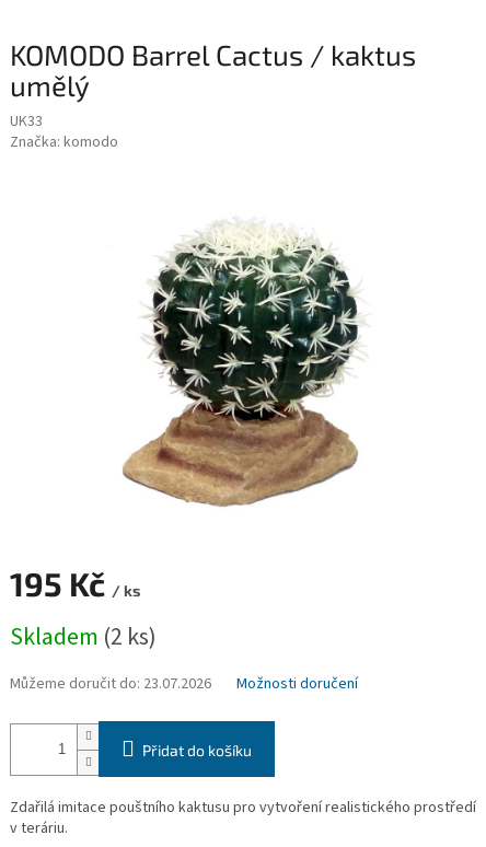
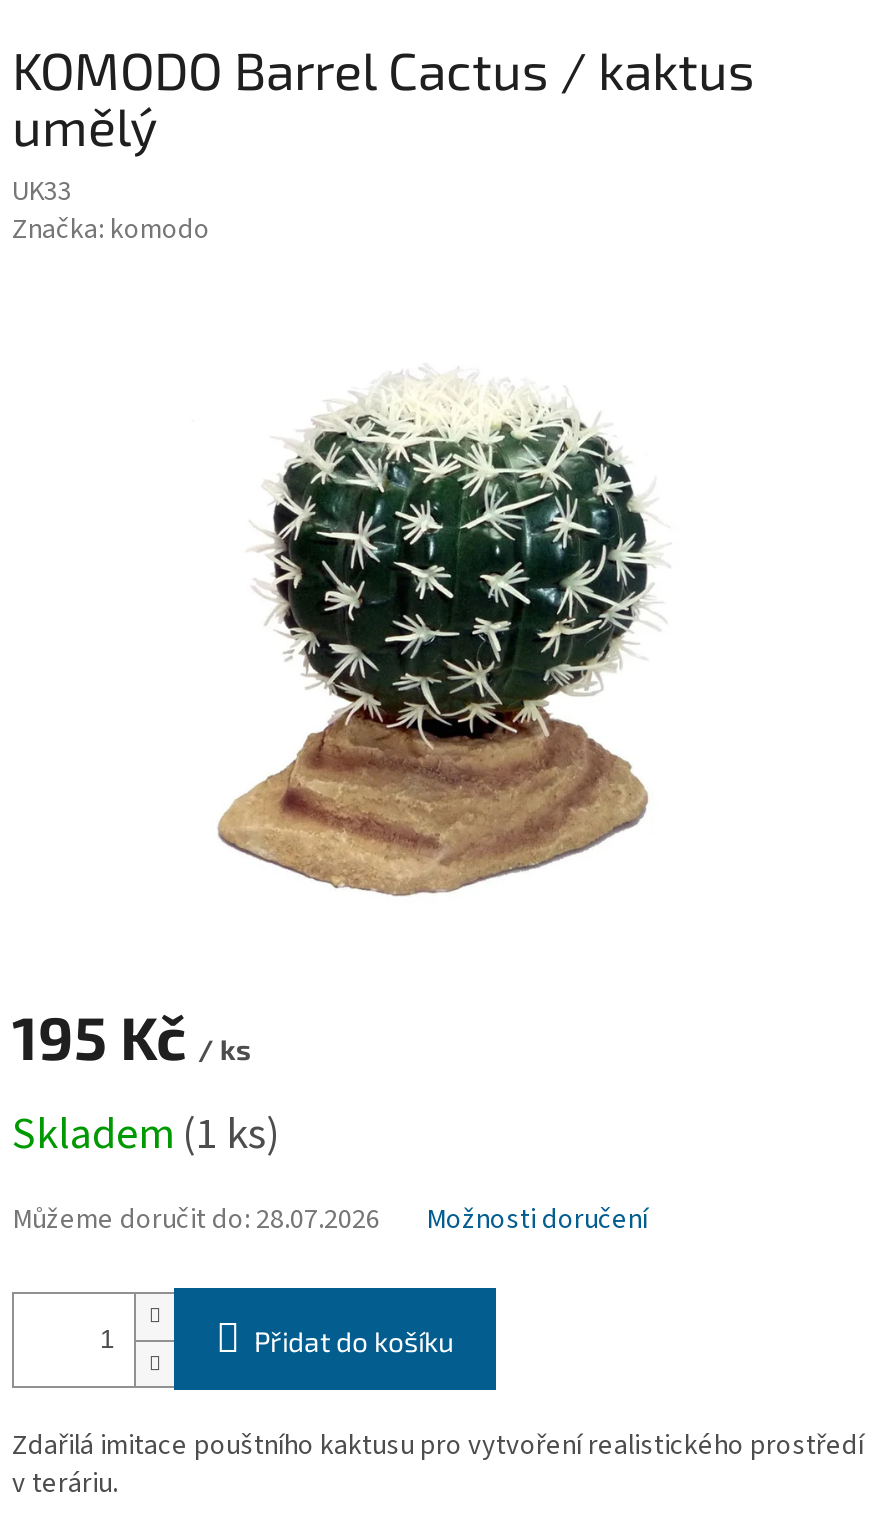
[10,620,157,655] Skladem (2 ks) -> [12,1103,280,1167] Skladem (1 ks)
[10,673,211,695] Můžeme doručit do: 23.07.2026 -> [12,1201,380,1241] Můžeme doručit do: 28.07.2026

